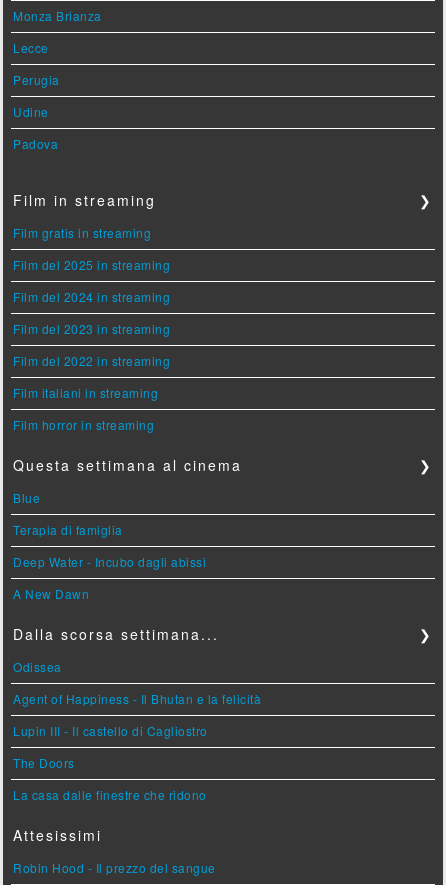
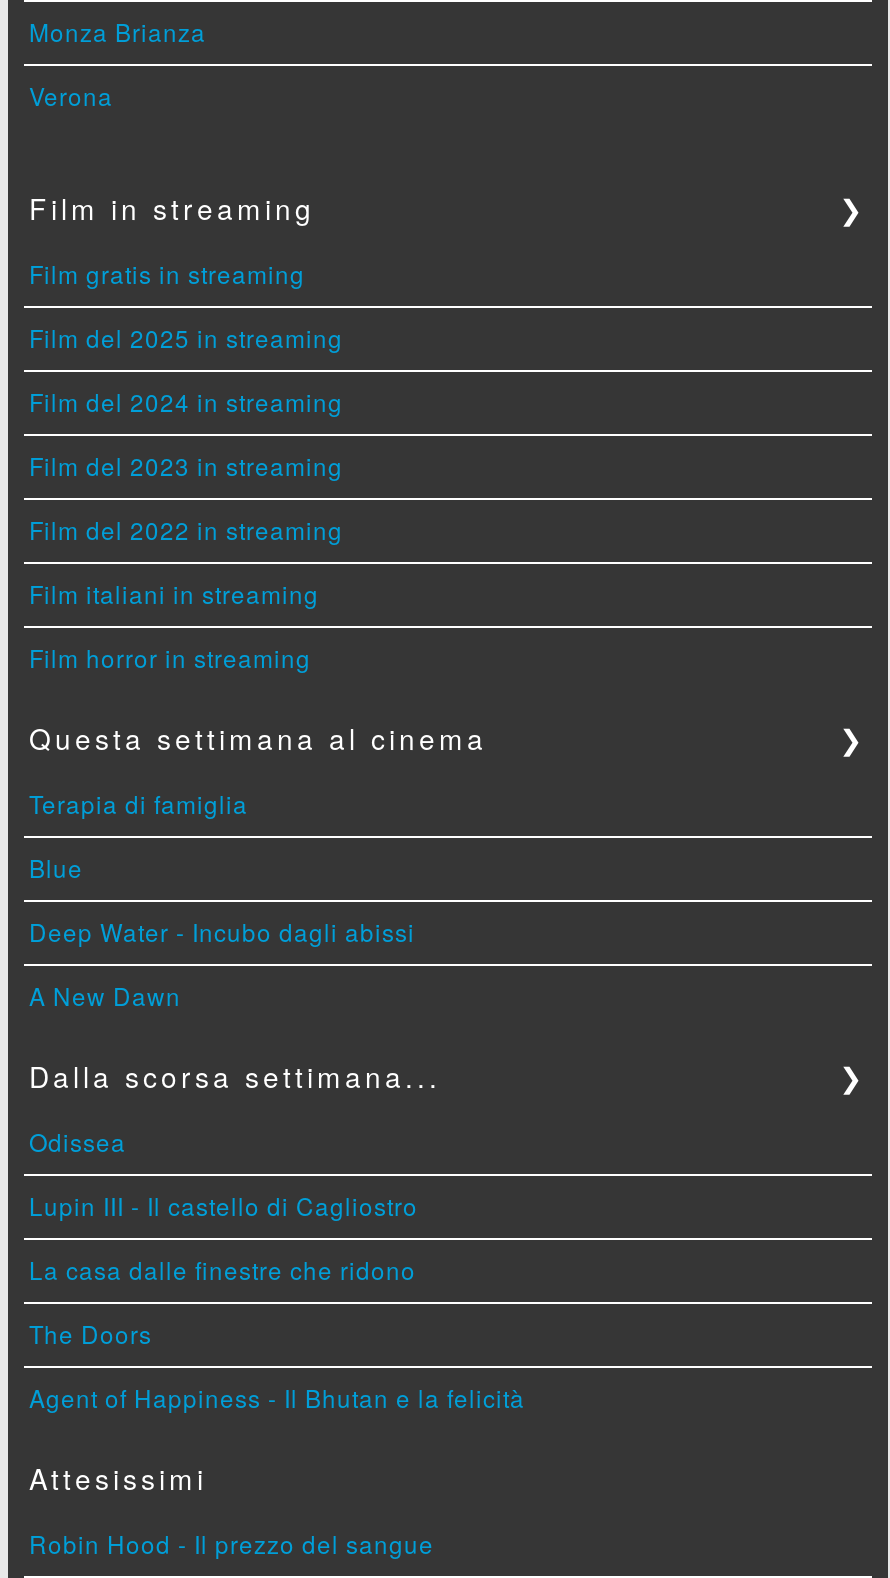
[13,39,60,152] Lecce | Perugia | Udine | Padova -> [29,79,113,113] Verona
moved [13,521,123,538] -> [29,787,248,821]: Terapia di famiglia
moved [13,722,208,803] -> [29,1189,418,1351]: Lupin III - Il castello di Cagliostro | The Doors | La casa dalle finestre che ridono

